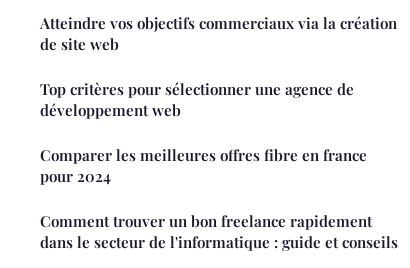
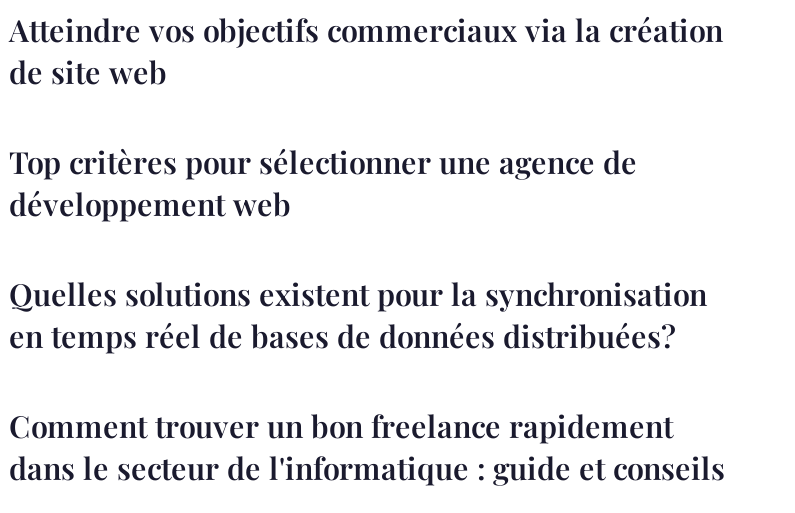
[40,145,367,186] Comparer les meilleures offres fibre en france | pour 2024 -> [9,274,707,356] Quelles solutions existent pour la synchronisation | en temps réel de bases de données distribuées?

